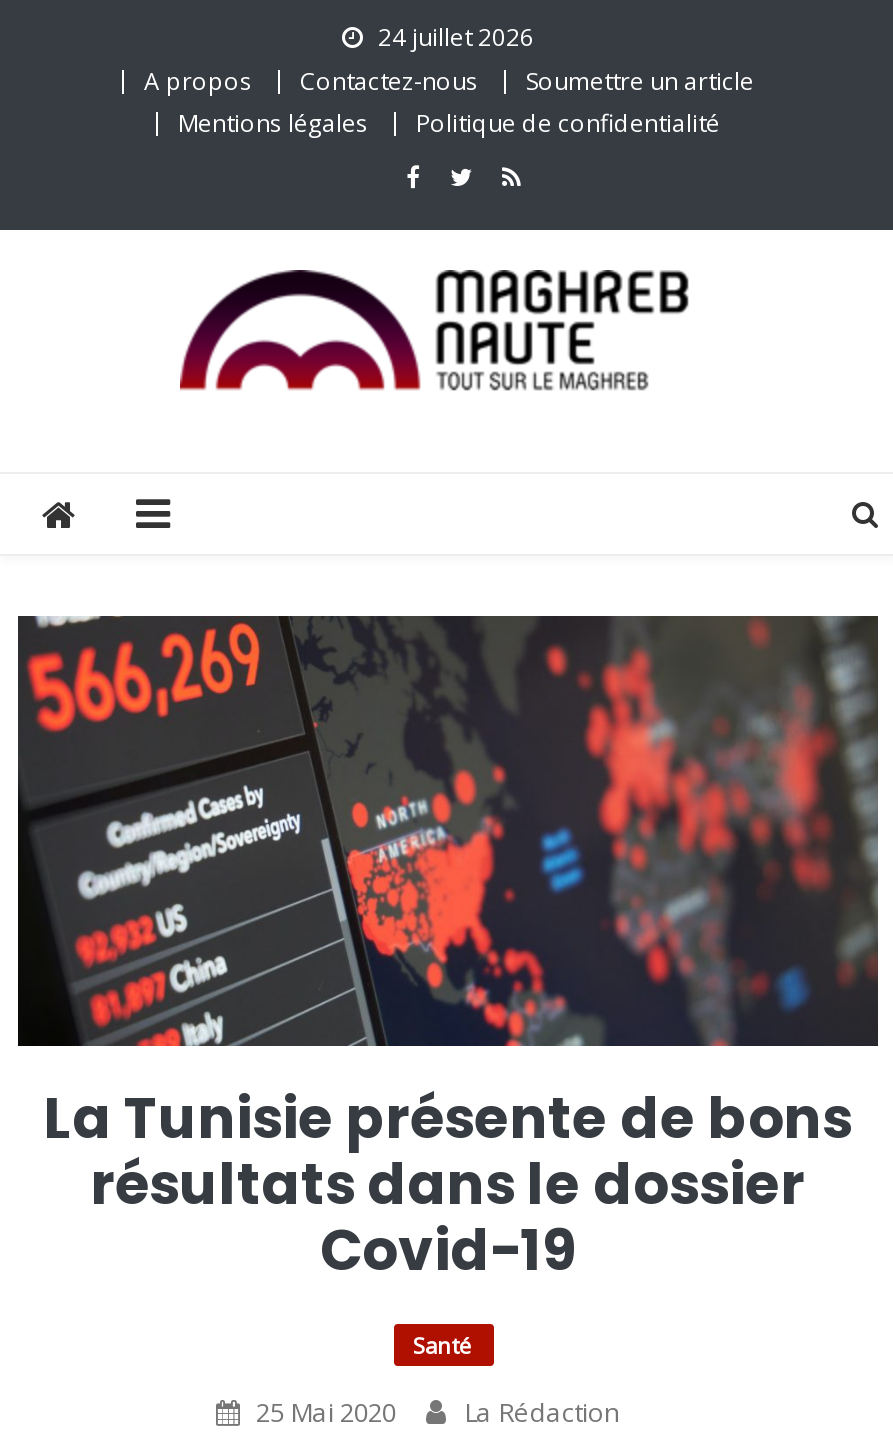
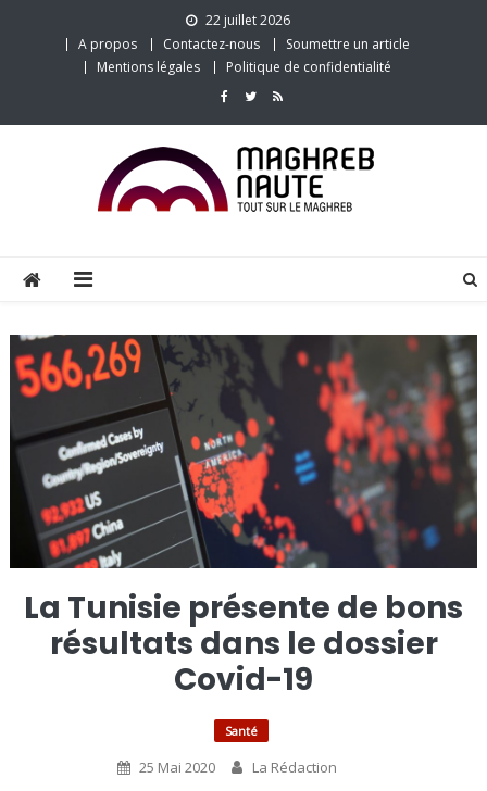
[378,20,534,54] 24 juillet 2026 -> [205,11,290,29] 22 juillet 2026

